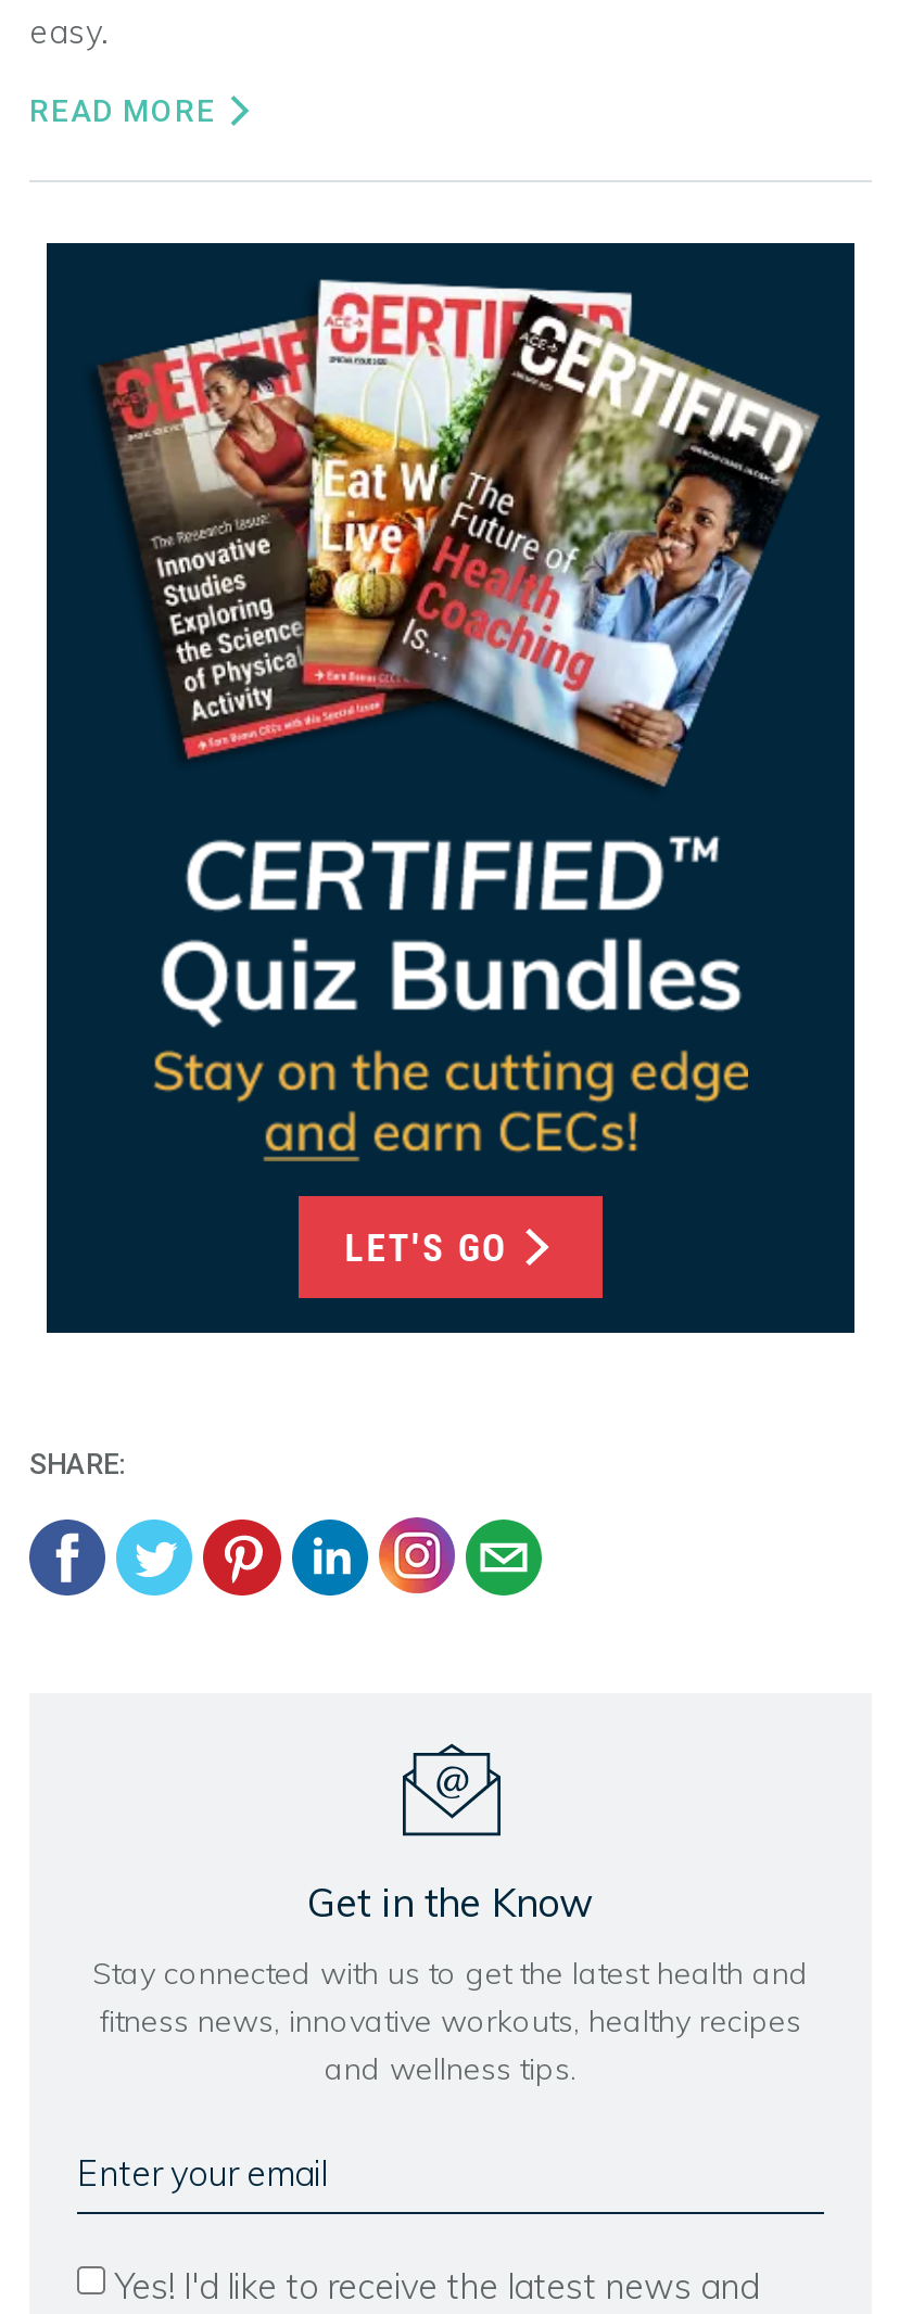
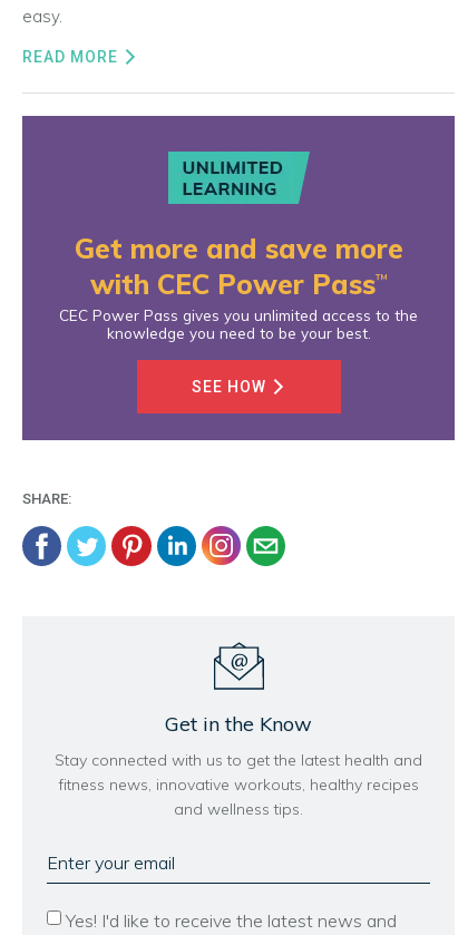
[29,241,872,1344] [image] | LET'S GO -> [21,115,456,441] [image] | Get more and save more | with CEC Power Pass™ | CEC Power Pass gives you unlimited access to the | knowledge you need to be your best. | SEE HOW

